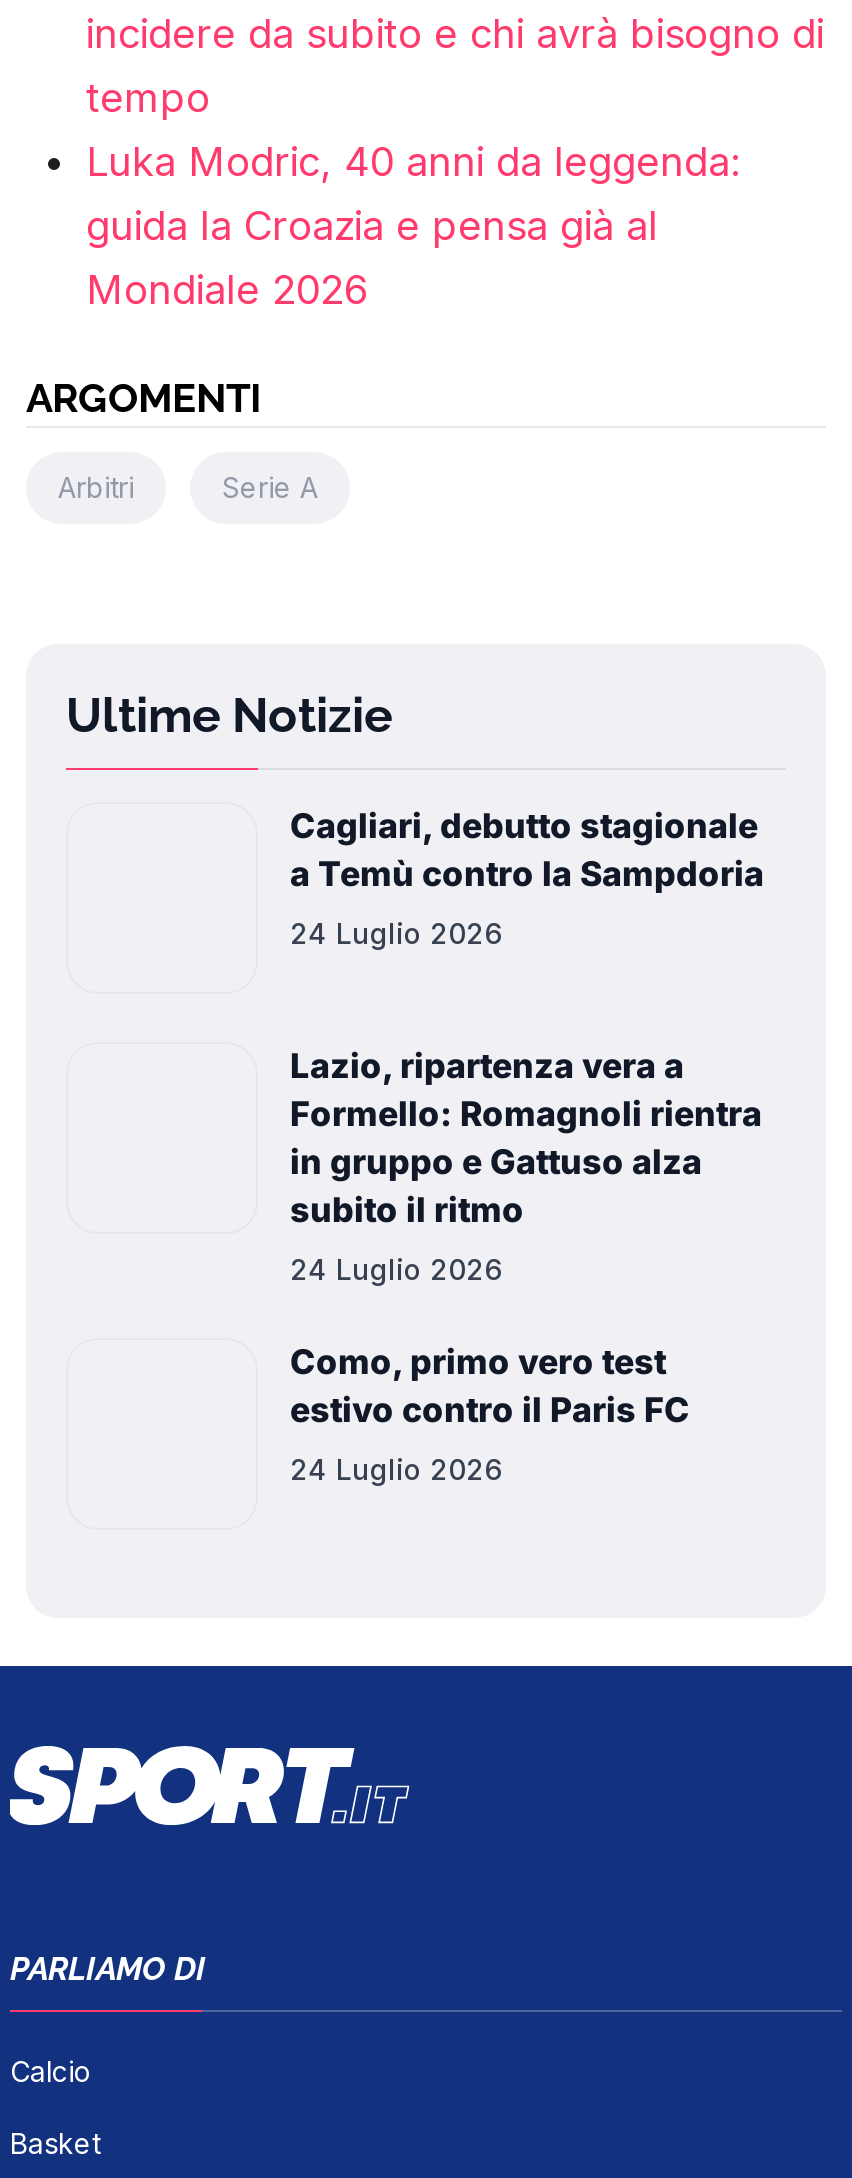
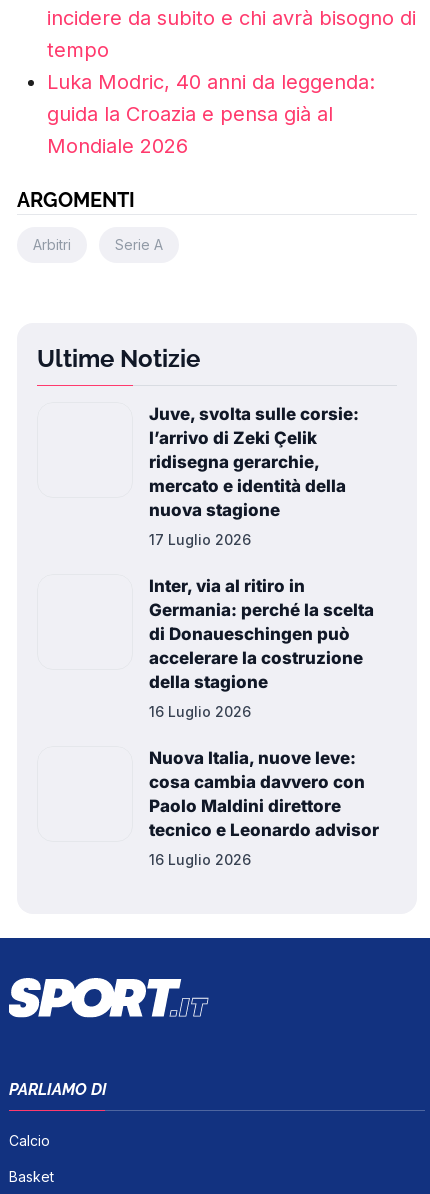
[290,806,764,894] Cagliari, debutto stagionale | a Temù contro la Sampdoria -> [149,404,359,520] Juve, svolta sulle corsie: | l’arrivo di Zeki Çelik | ridisegna gerarchie, | mercato e identità della | nuova stagione
[290,916,502,950] 24 Luglio 2026 -> [149,531,251,548] 17 Luglio 2026
[290,1046,762,1230] Lazio, ripartenza vera a | Formello: Romagnoli rientra | in gruppo e Gattuso alza | subito il ritmo -> [149,576,374,692] Inter, via al ritiro in | Germania: perché la scelta | di Donaueschingen può | accelerare la costruzione | della stagione
[290,1252,502,1286] 24 Luglio 2026 -> [149,703,251,720] 16 Luglio 2026
[290,1342,690,1430] Como, primo vero test | estivo contro il Paris FC -> [149,748,379,840] Nuova Italia, nuove leve: | cosa cambia davvero con | Paolo Maldini direttore | tecnico e Leonardo advisor
[290,1452,502,1486] 24 Luglio 2026 -> [149,851,251,868] 16 Luglio 2026

